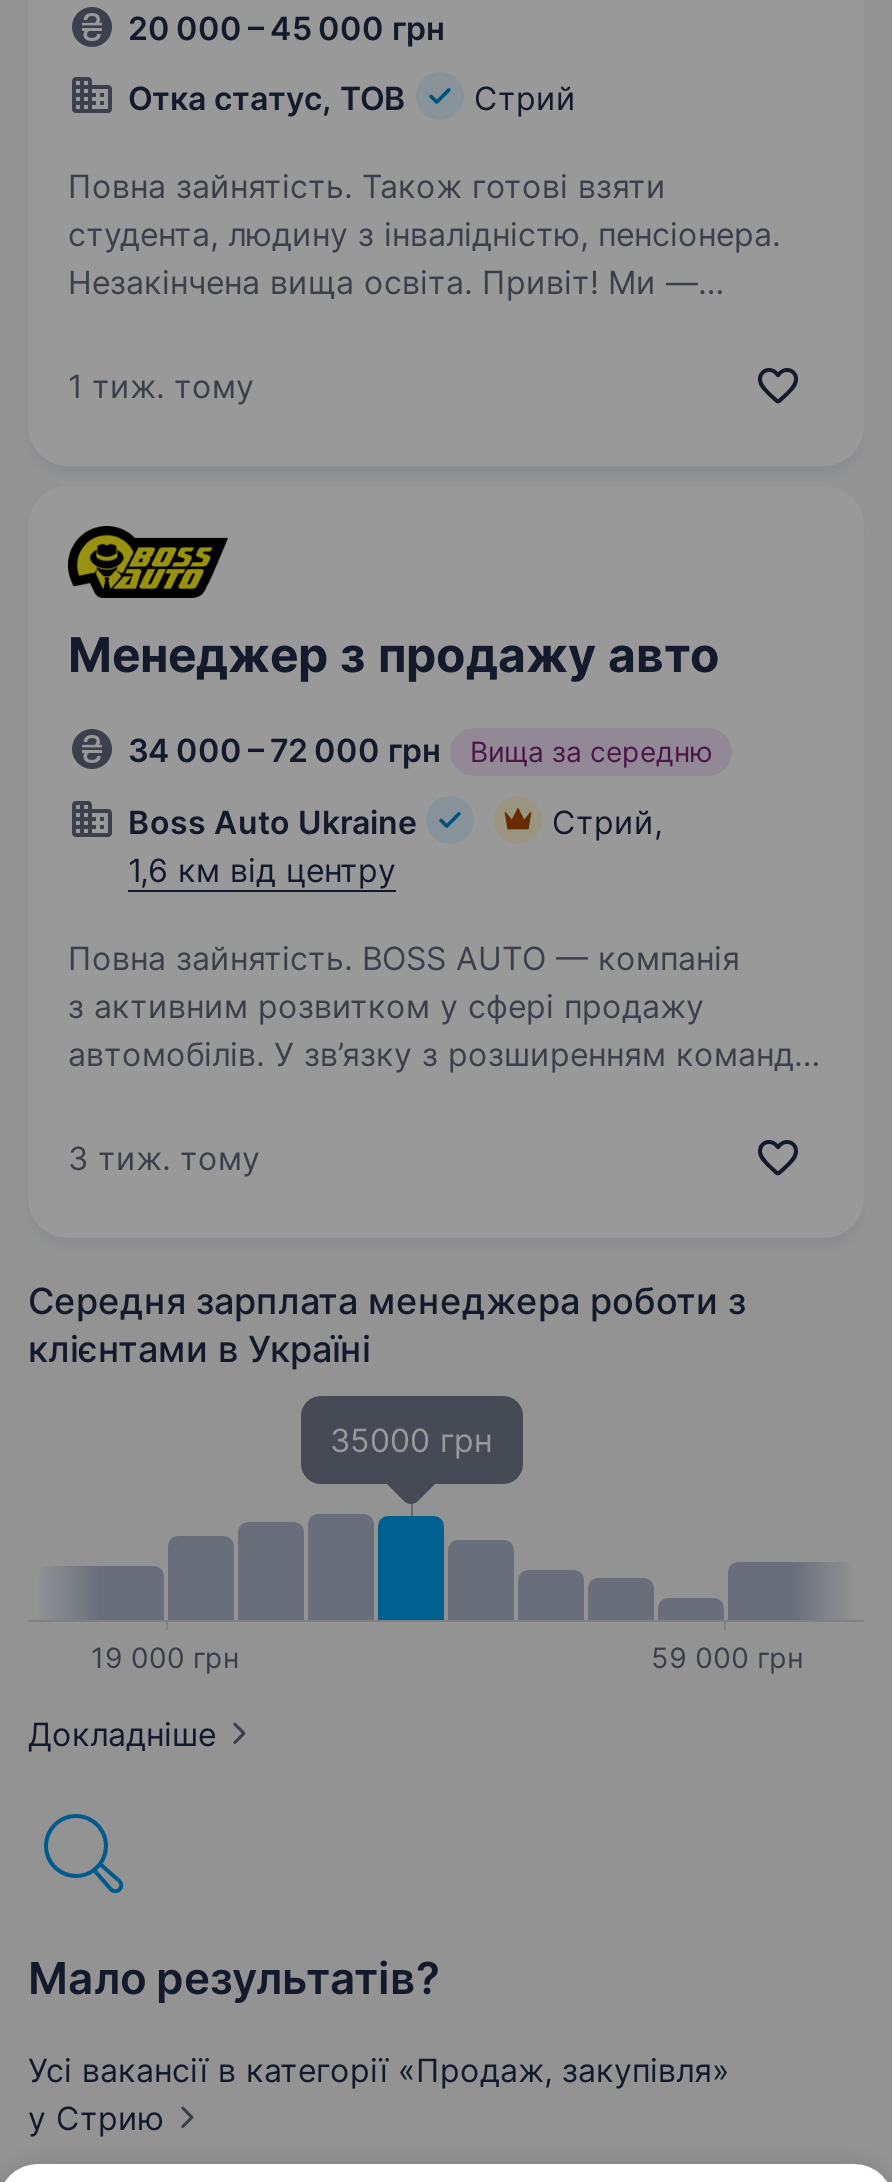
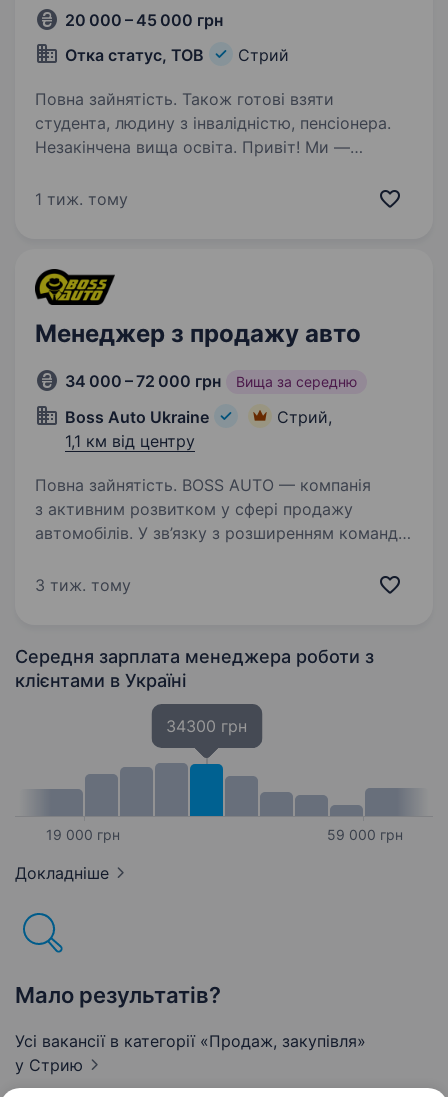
[128,850,396,890] 1,6 км від центру -> [65,431,195,451] 1,1 км від центру
[330,1420,492,1460] 35000 грн -> [166,716,247,736] 34300 грн

